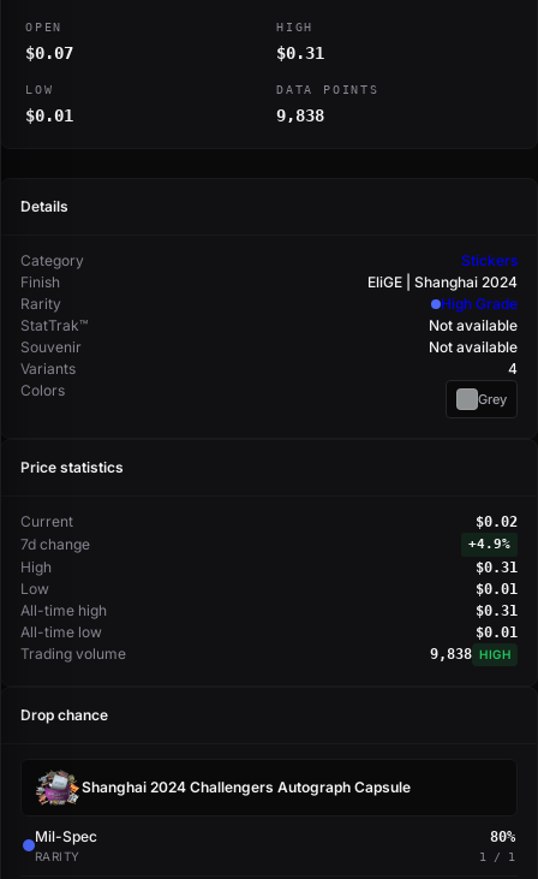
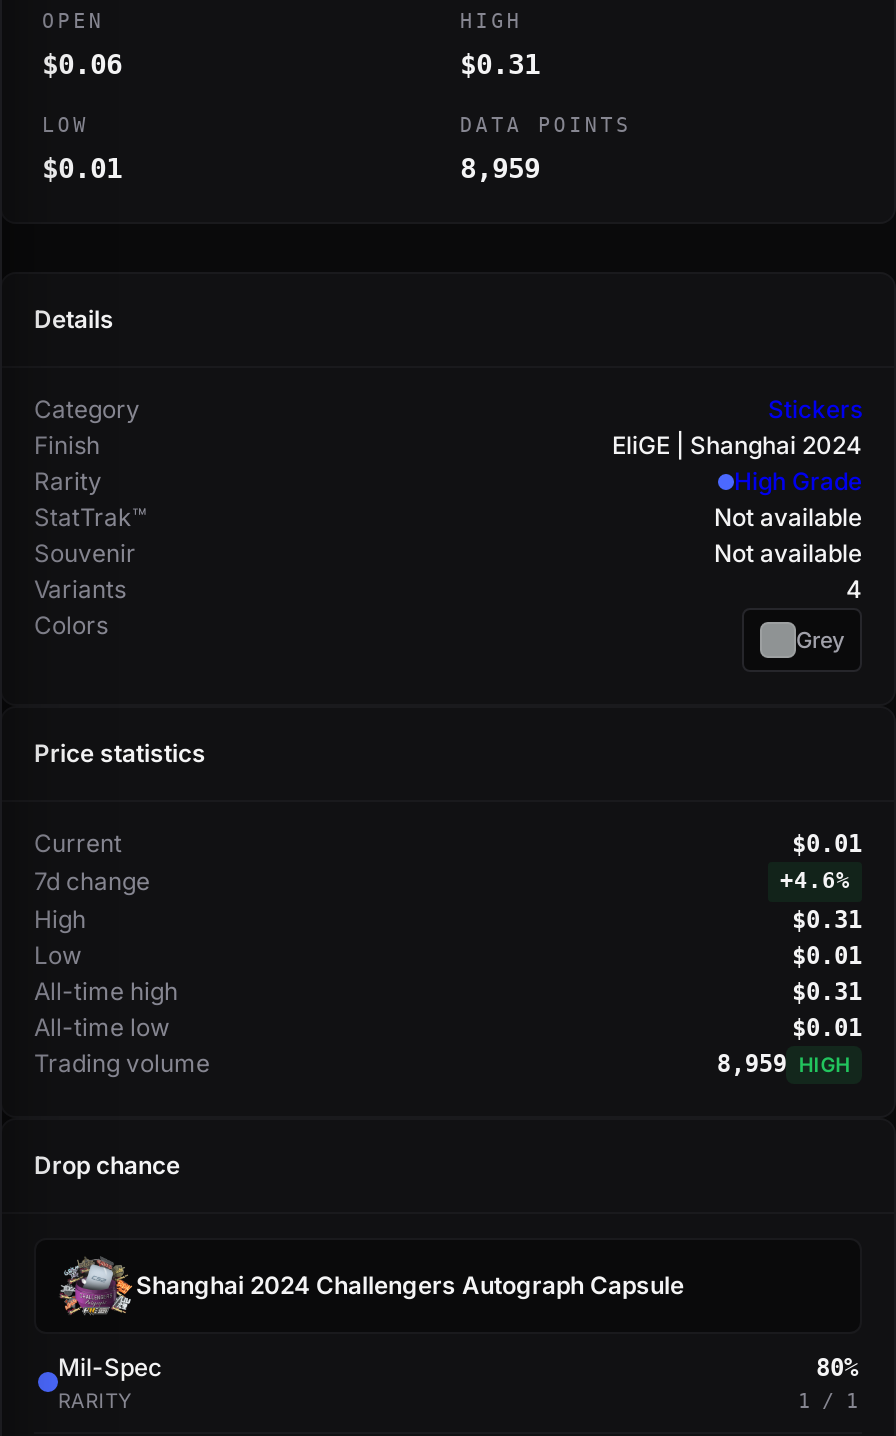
[25,43,73,62] $0.07 -> [42,48,122,80] $0.06
[276,106,324,125] 9,838 -> [460,152,540,184] 8,959
[476,513,518,530] $0.02 -> [792,830,862,858] $0.01
[468,536,510,552] +4.9% -> [780,868,850,894] +4.6%
[430,646,510,663] 9,838 HIGH -> [717,1051,850,1079] 8,959 HIGH

